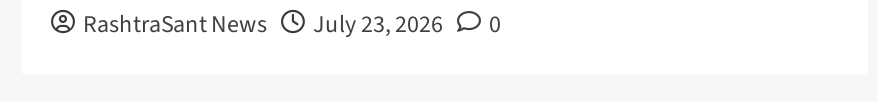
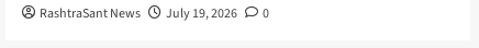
[83,9,501,43] RashtraSant News July 23, 2026 0 -> [39,5,269,23] RashtraSant News July 19, 2026 0

